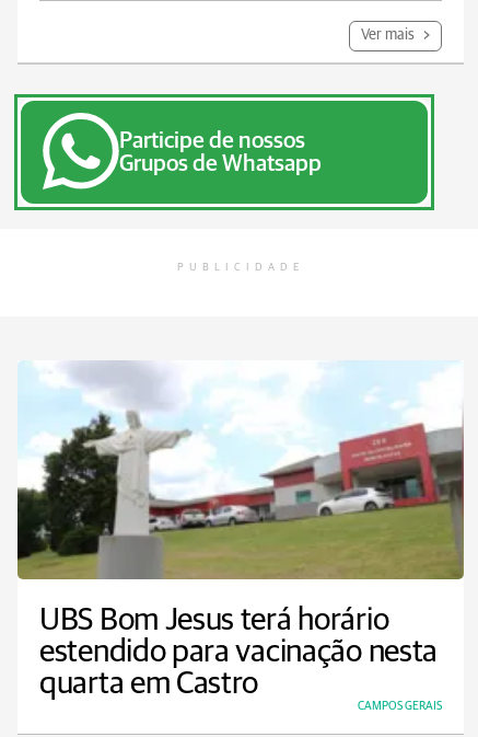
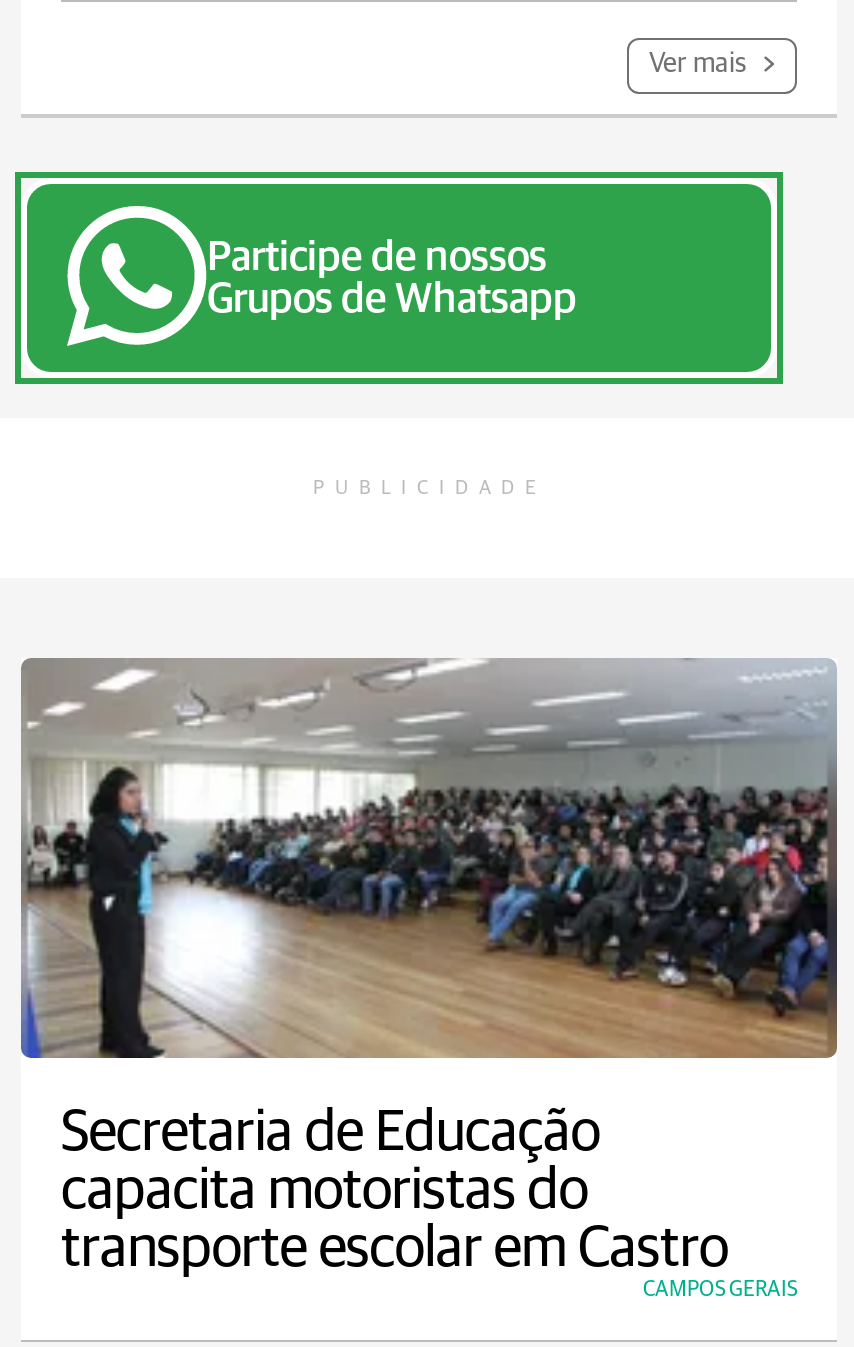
[16,360,464,700] [image] | UBS Bom Jesus terá horário | estendido para vacinação nesta | quarta em Castro -> [19,656,839,1278] [image] | Secretaria de Educação | capacita motoristas do | transporte escolar em Castro

